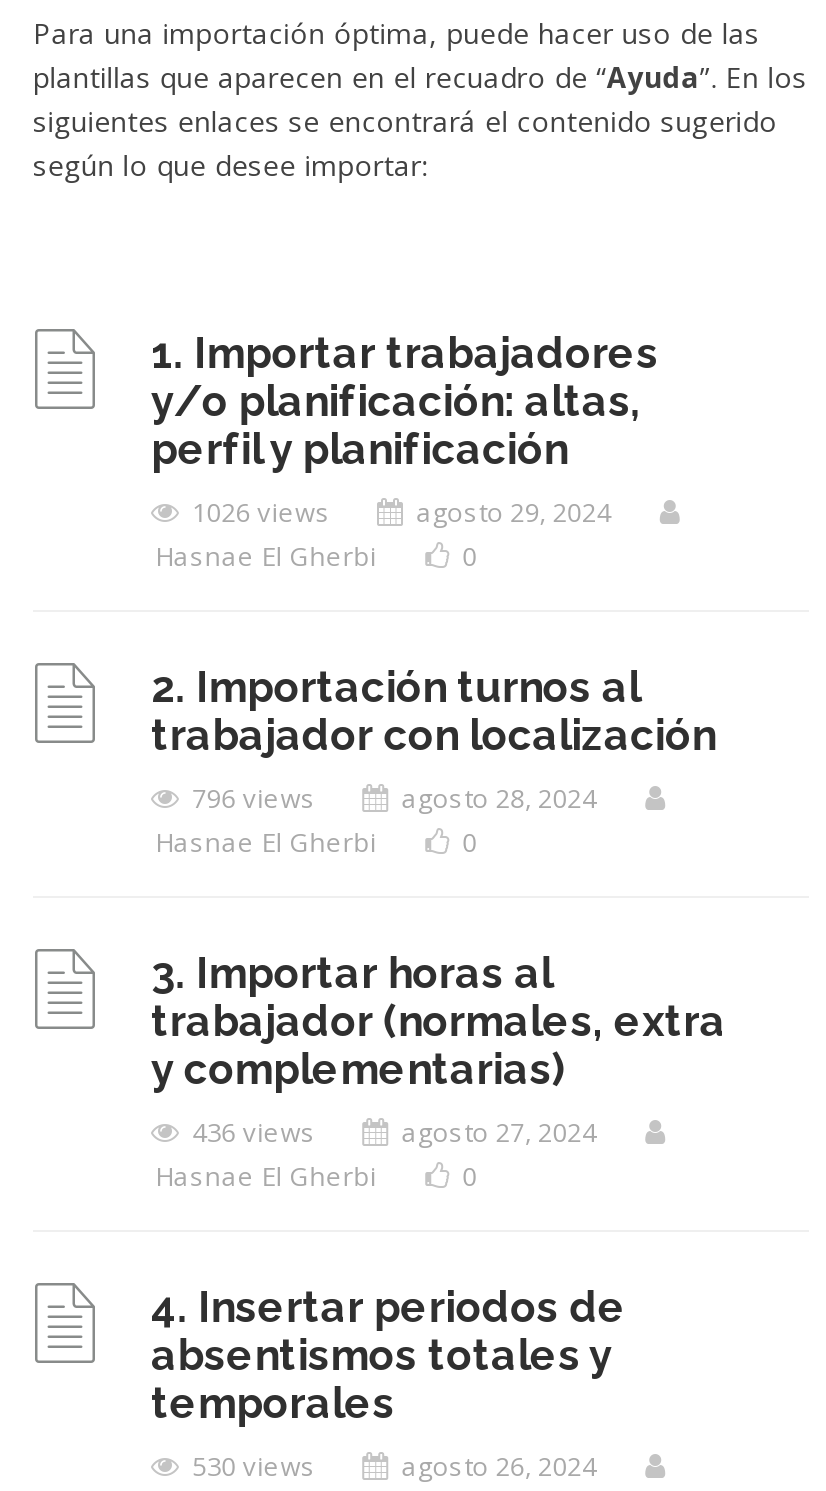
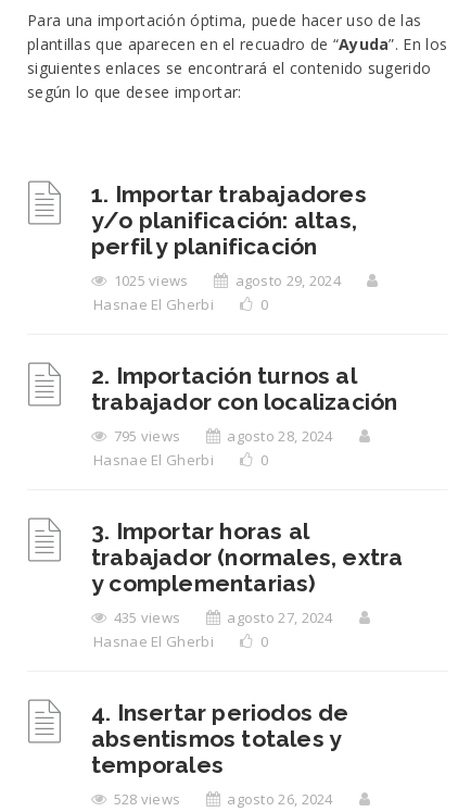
[192,494,337,530] 1026 views -> [114,270,192,290] 1025 views
[192,780,322,816] 796 views -> [114,426,184,445] 795 views
[192,1114,322,1150] 436 views -> [114,607,184,627] 435 views
[192,1448,322,1484] 530 views -> [114,789,184,808] 528 views

